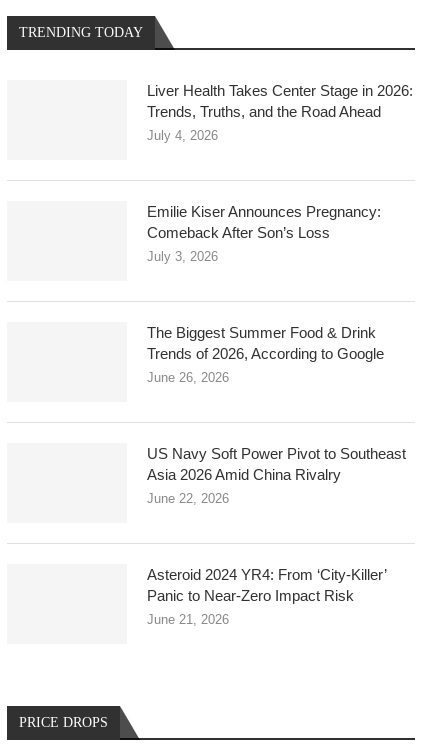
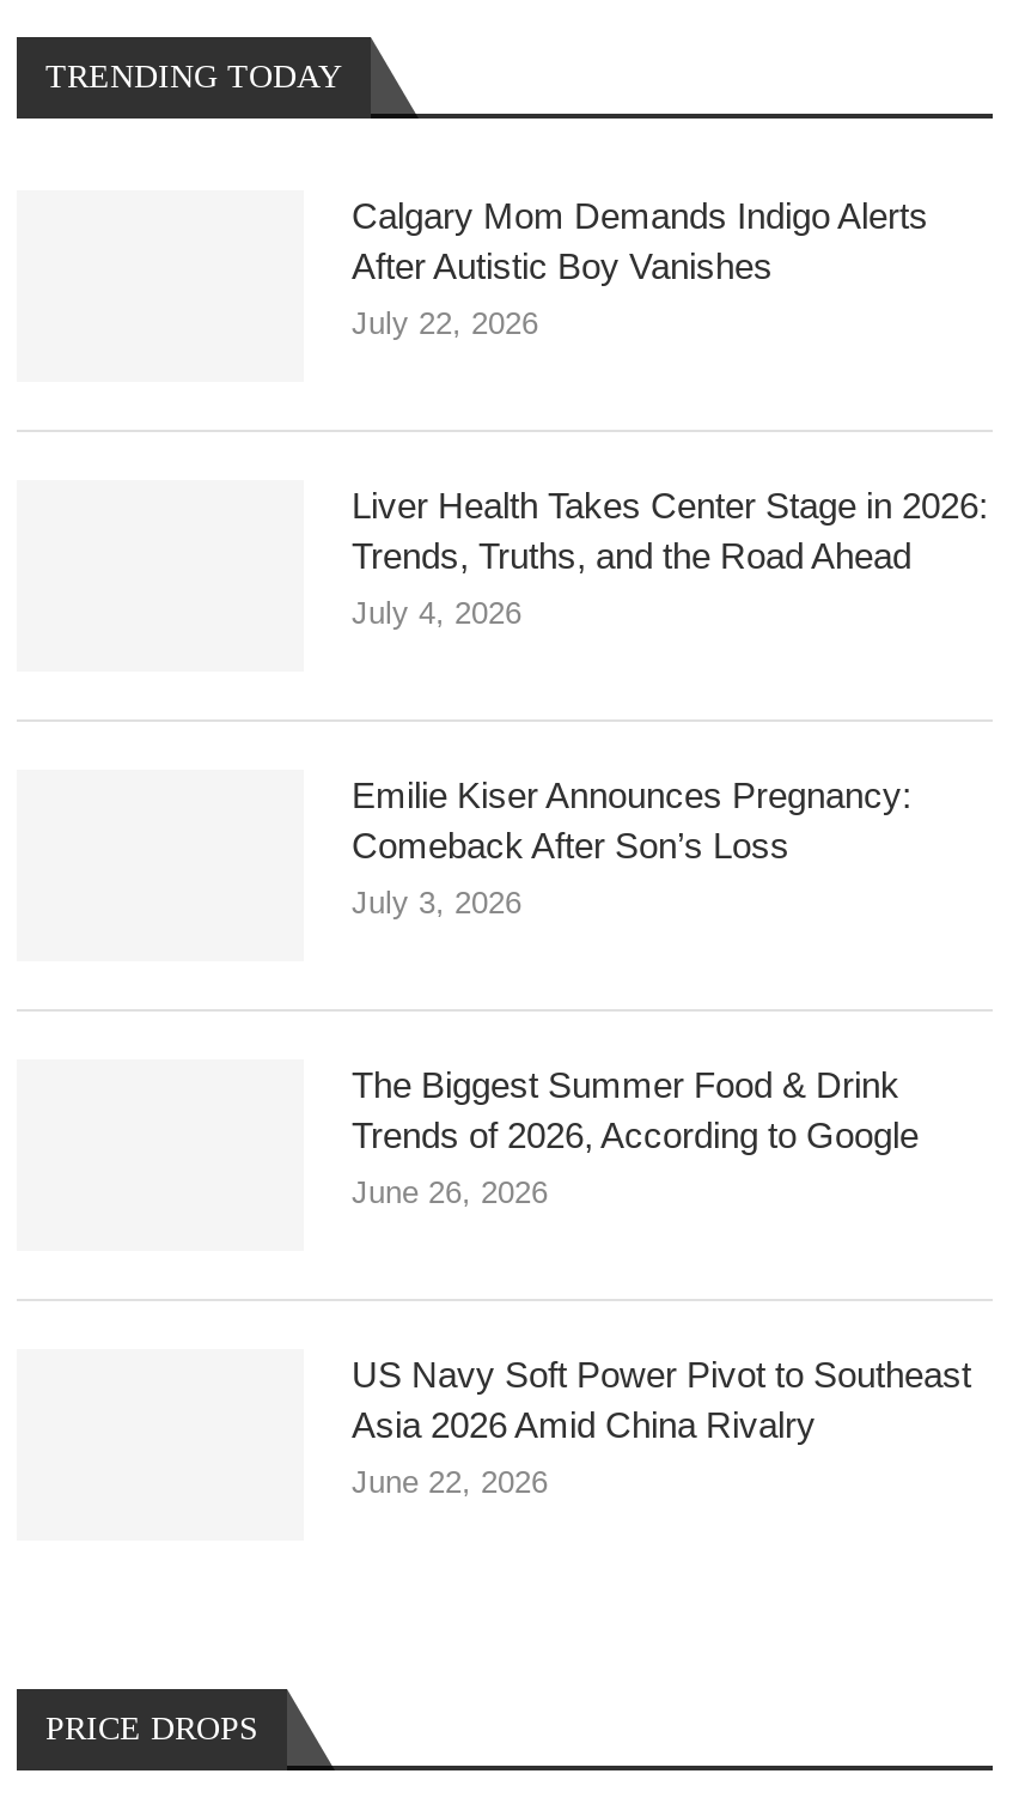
none -> [352,195,928,341] Calgary Mom Demands Indigo Alerts | After Autistic Boy Vanishes | July 22, 2026
moved [147,82,413,506] -> [352,484,988,1499]: Liver Health Takes Center Stage in 2026: | Trends, Truths, and the Road Ahead | July 4, 2026 | ... | Asia 2026 Amid China Rivalry | June 22, 2026
[147,566,386,627] Asteroid 2024 YR4: From ‘City‑Killer’ | Panic to Near‑Zero Impact Risk | June 21, 2026 -> none

